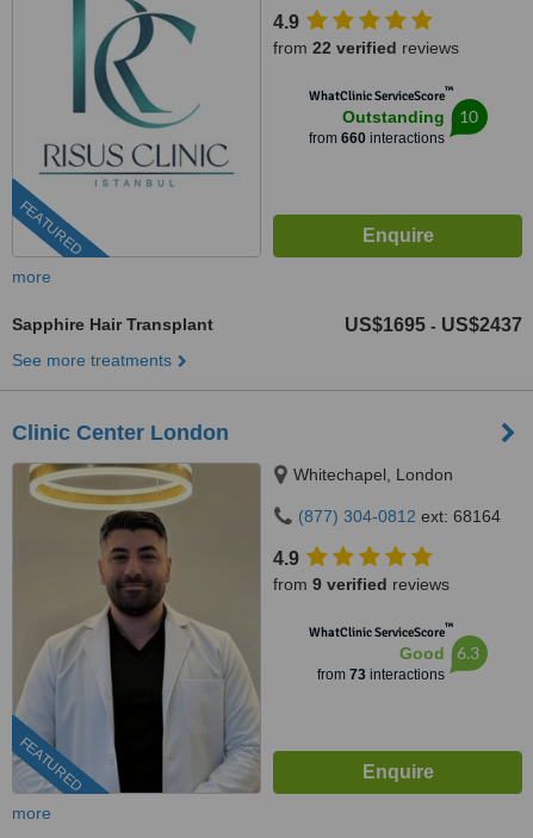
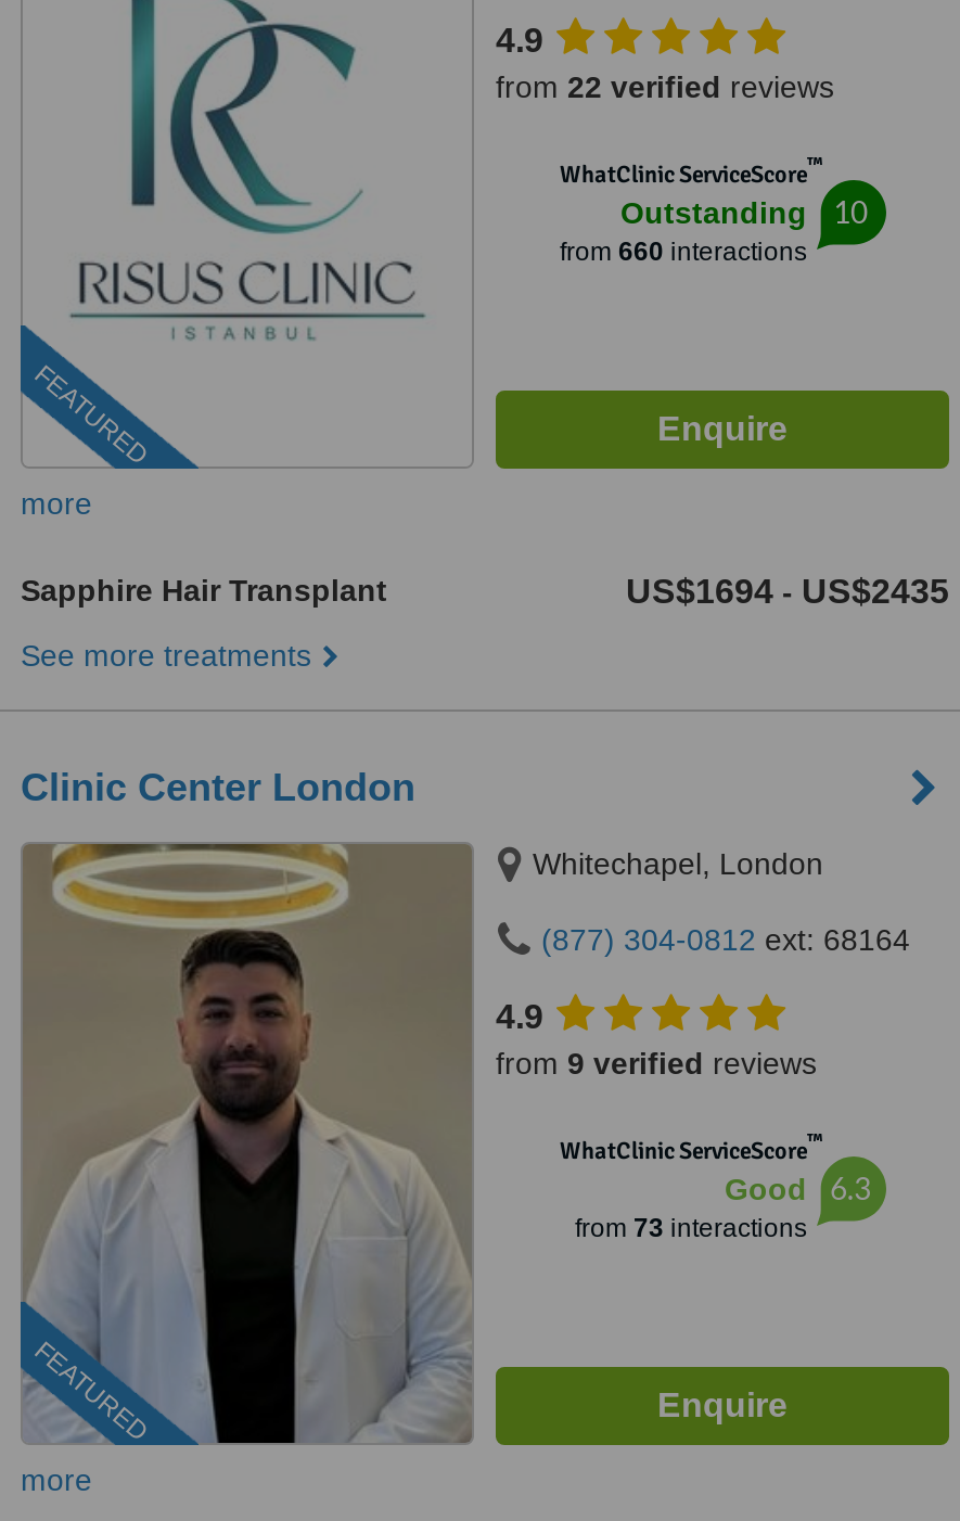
[345,315,522,335] US$1695 - US$2437 -> [626,573,949,610] US$1694 - US$2435

